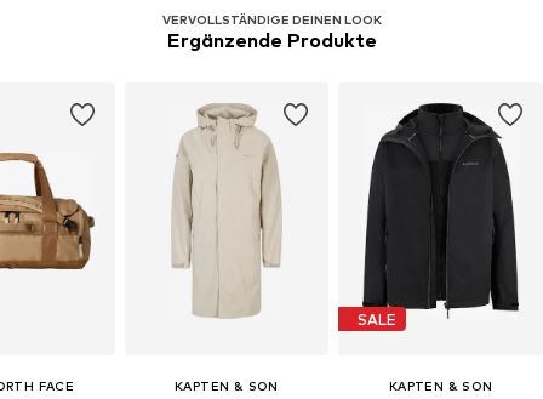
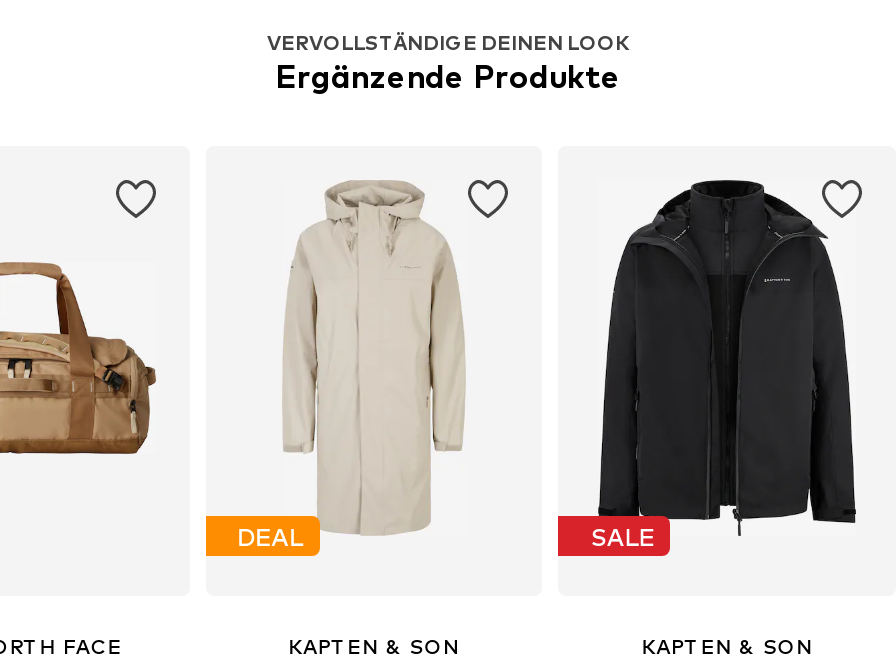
none -> [237,522,303,552] DEAL

